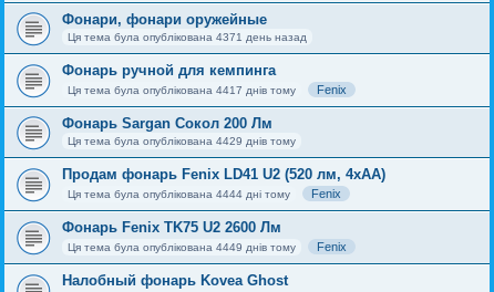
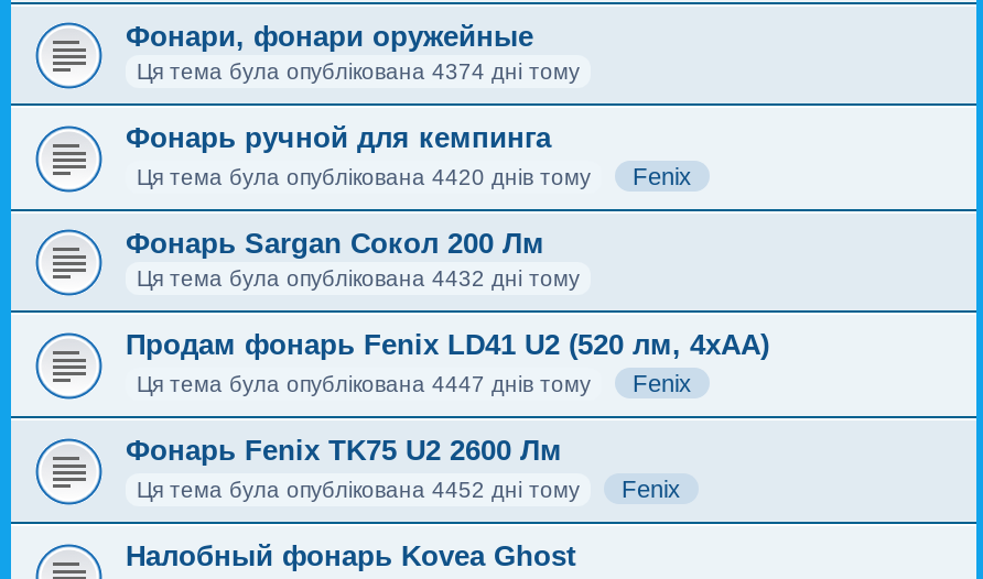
[68,31,307,43] Ця тема була опублікована 4371 день назад -> [137,59,580,83] Ця тема була опублікована 4374 дні тому
[68,84,296,96] Ця тема була опублікована 4417 днів тому -> [137,164,591,188] Ця тема була опублікована 4420 днів тому
[68,134,296,147] Ця тема була опублікована 4429 днів тому -> [137,266,580,290] Ця тема була опублікована 4432 дні тому
[68,188,290,200] Ця тема була опублікована 4444 дні тому -> [137,371,591,395] Ця тема була опублікована 4447 днів тому
[68,241,296,253] Ця тема була опублікована 4449 днів тому -> [137,477,580,501] Ця тема була опублікована 4452 дні тому

